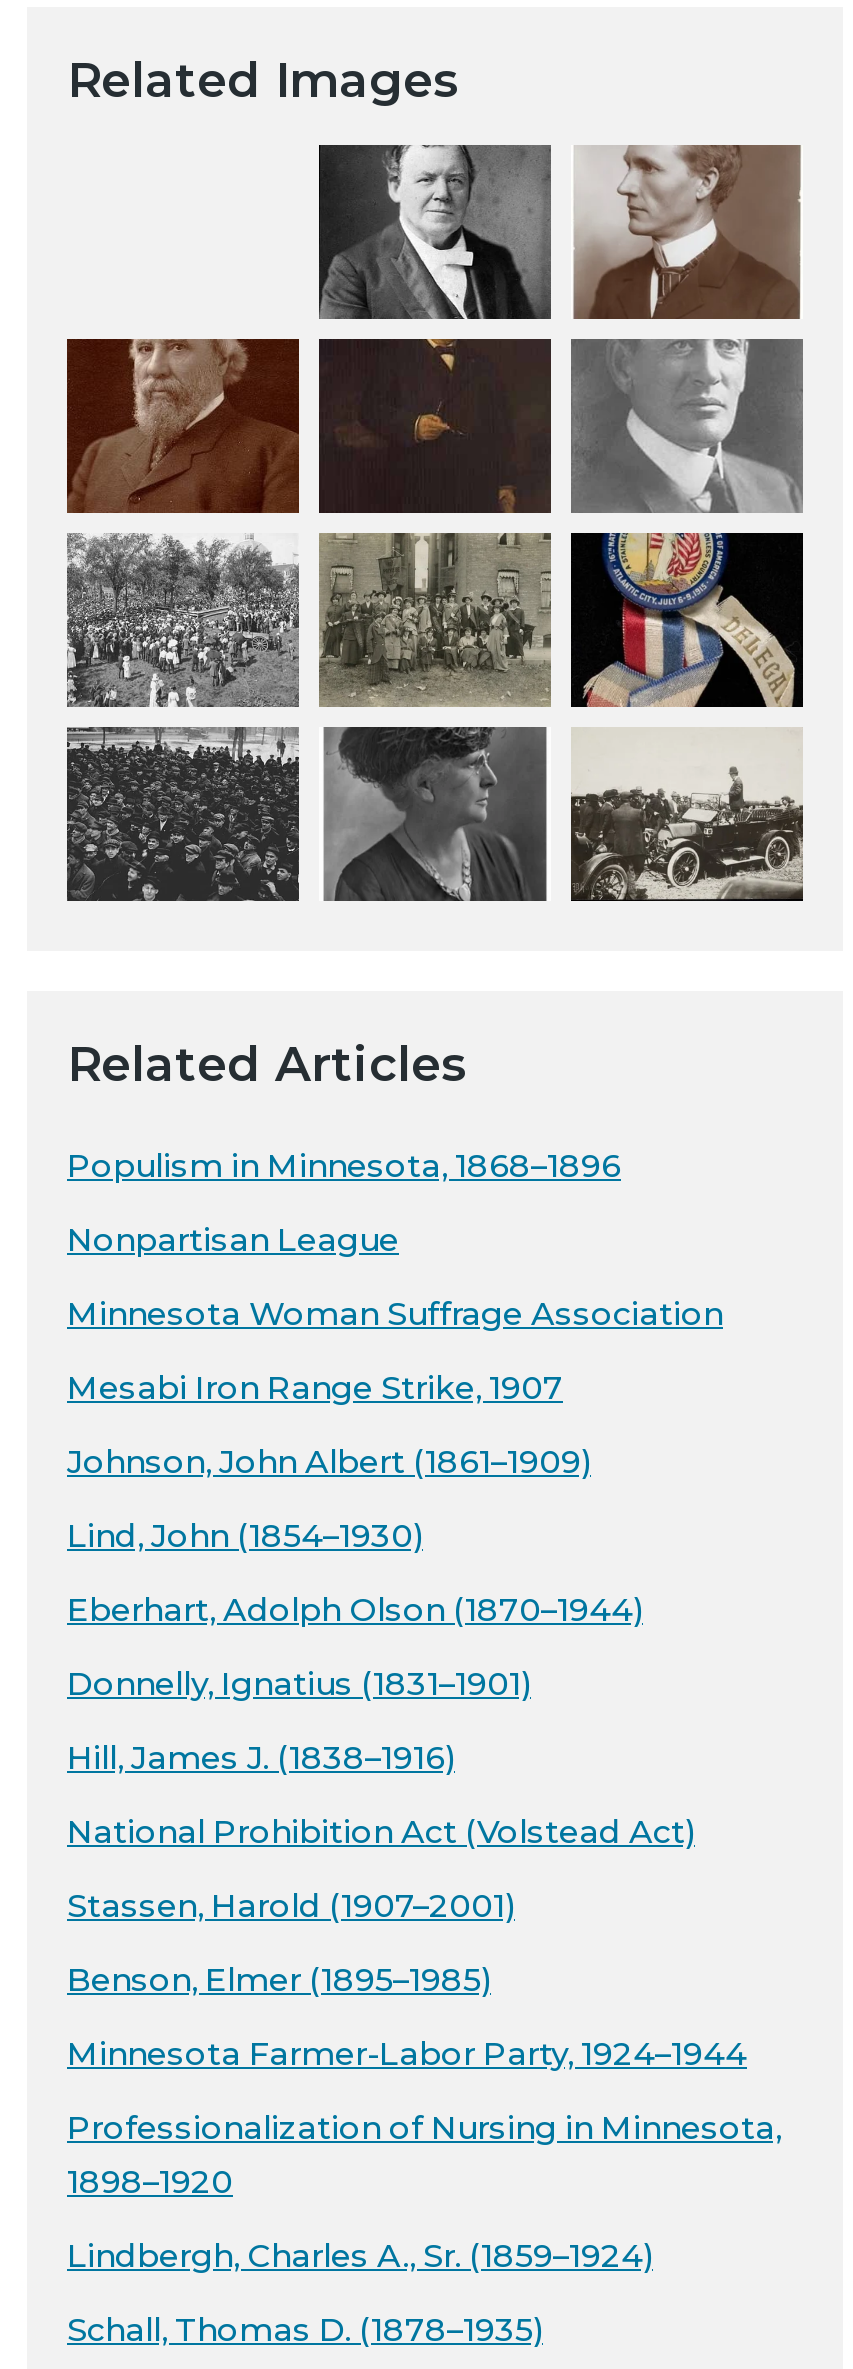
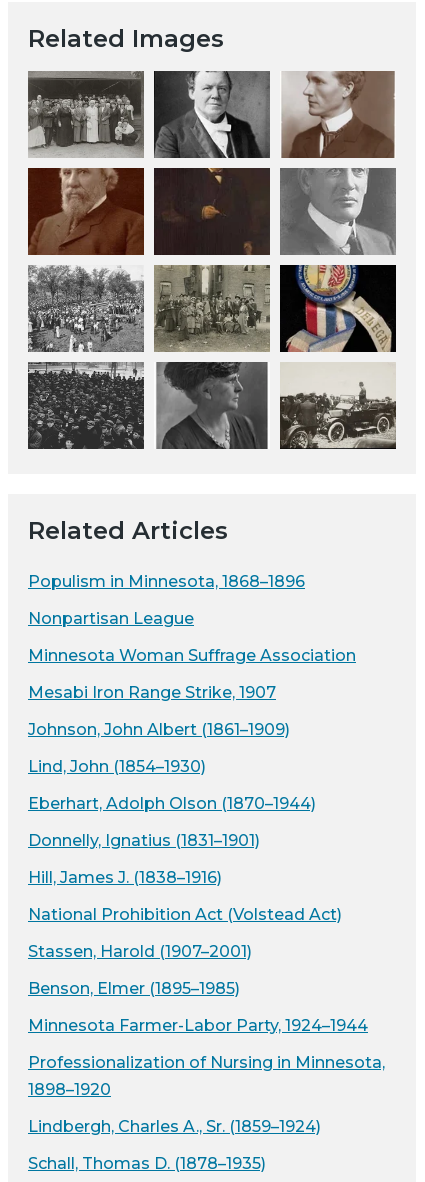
none -> [27,70,145,158] [image]

